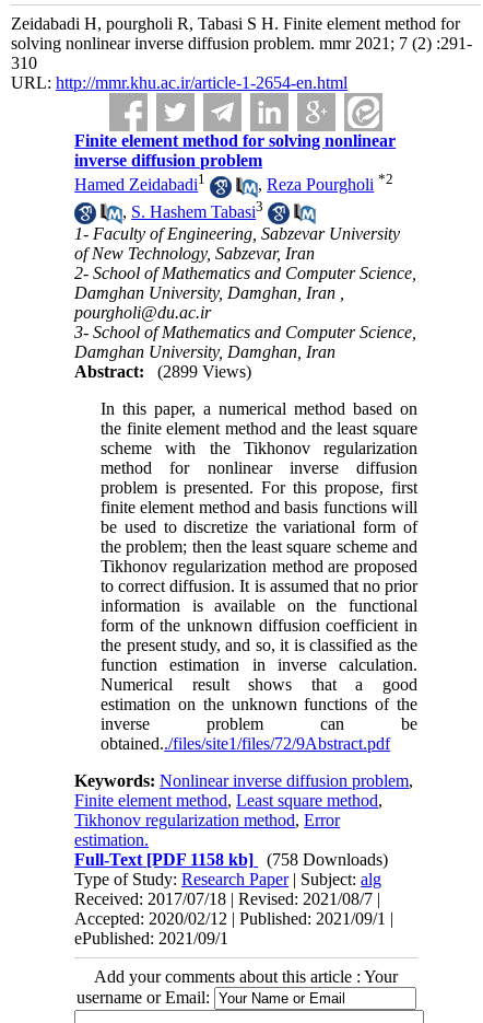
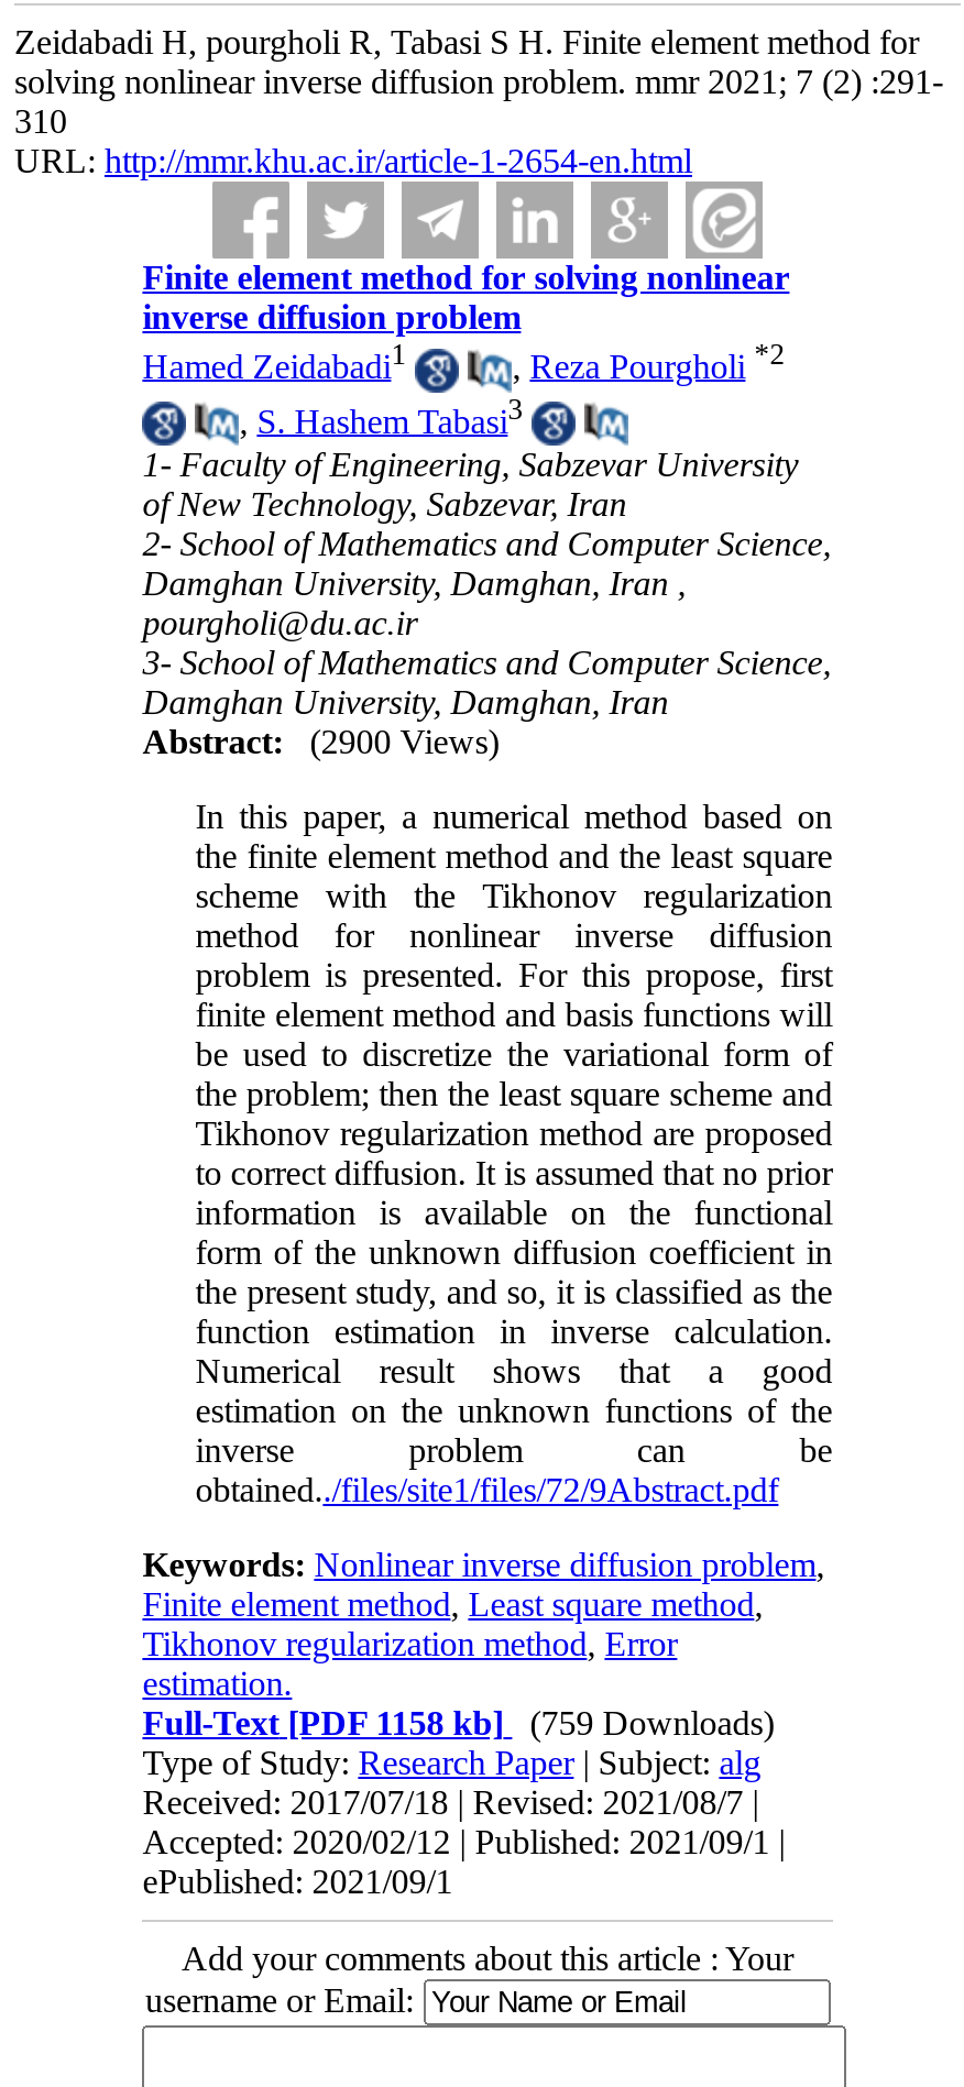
[75,362,252,381] Abstract: (2899 Views) -> [142,723,499,761] Abstract: (2900 Views)
[75,850,388,869] Full-Text [PDF 1158 kb] (758 Downloads) -> [142,1705,774,1742] Full-Text [PDF 1158 kb] (759 Downloads)

